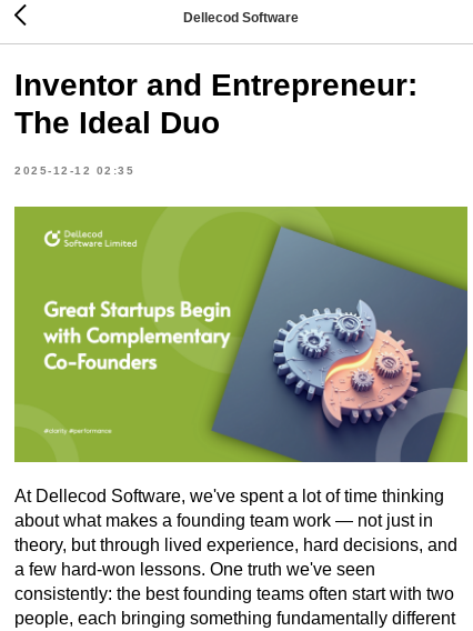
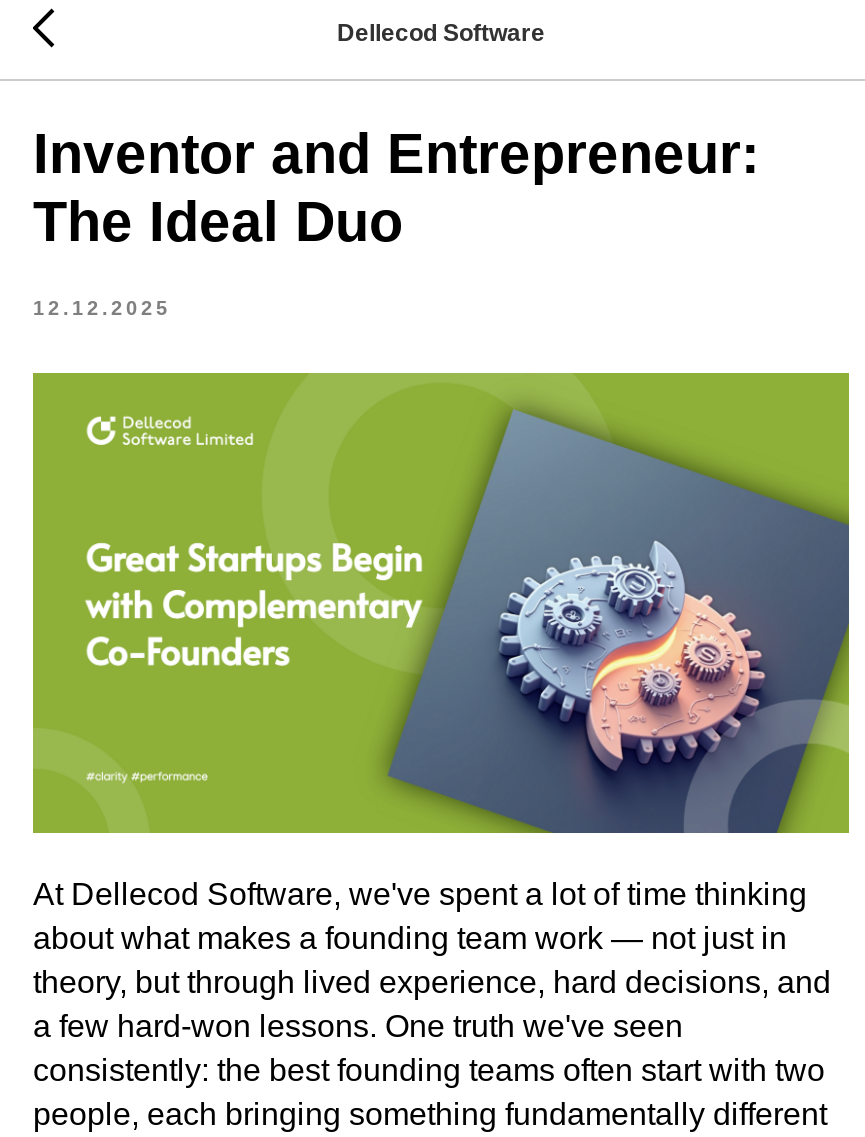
[14,164,134,177] 2025-12-12 02:35 -> [33,297,171,319] 12.12.2025

